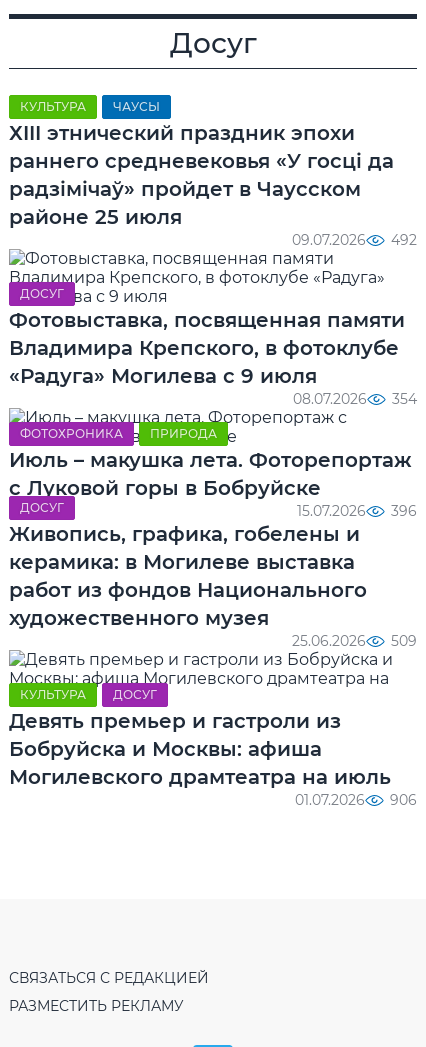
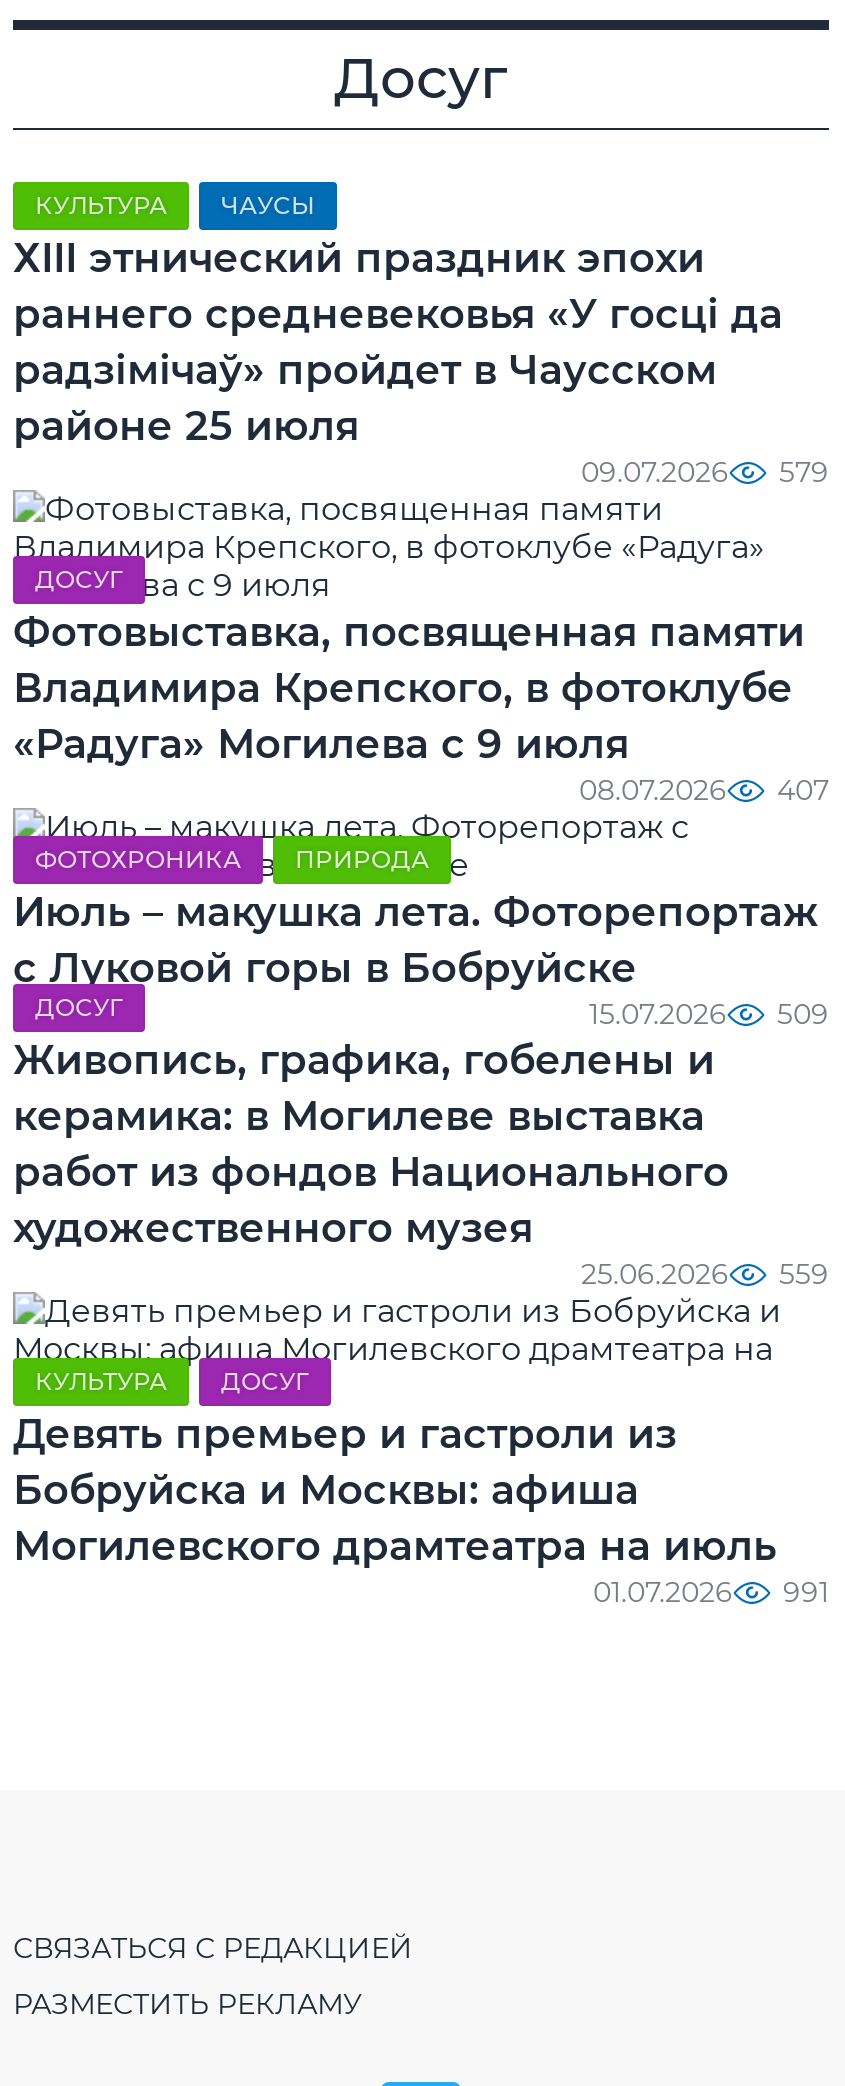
[292,231,417,249] 09.07.2026 492 -> [581,454,829,490] 09.07.2026 579
[293,390,417,408] 08.07.2026 354 -> [579,772,829,808] 08.07.2026 407
[297,502,417,520] 15.07.2026 396 -> [589,996,829,1032] 15.07.2026 509
[292,632,417,650] 25.06.2026 509 -> [581,1256,829,1292] 25.06.2026 559
[295,791,417,809] 01.07.2026 906 -> [593,1574,829,1610] 01.07.2026 991

